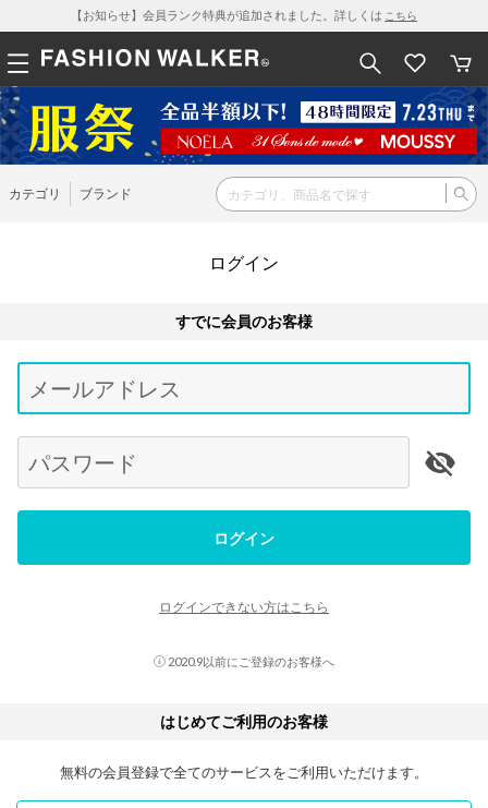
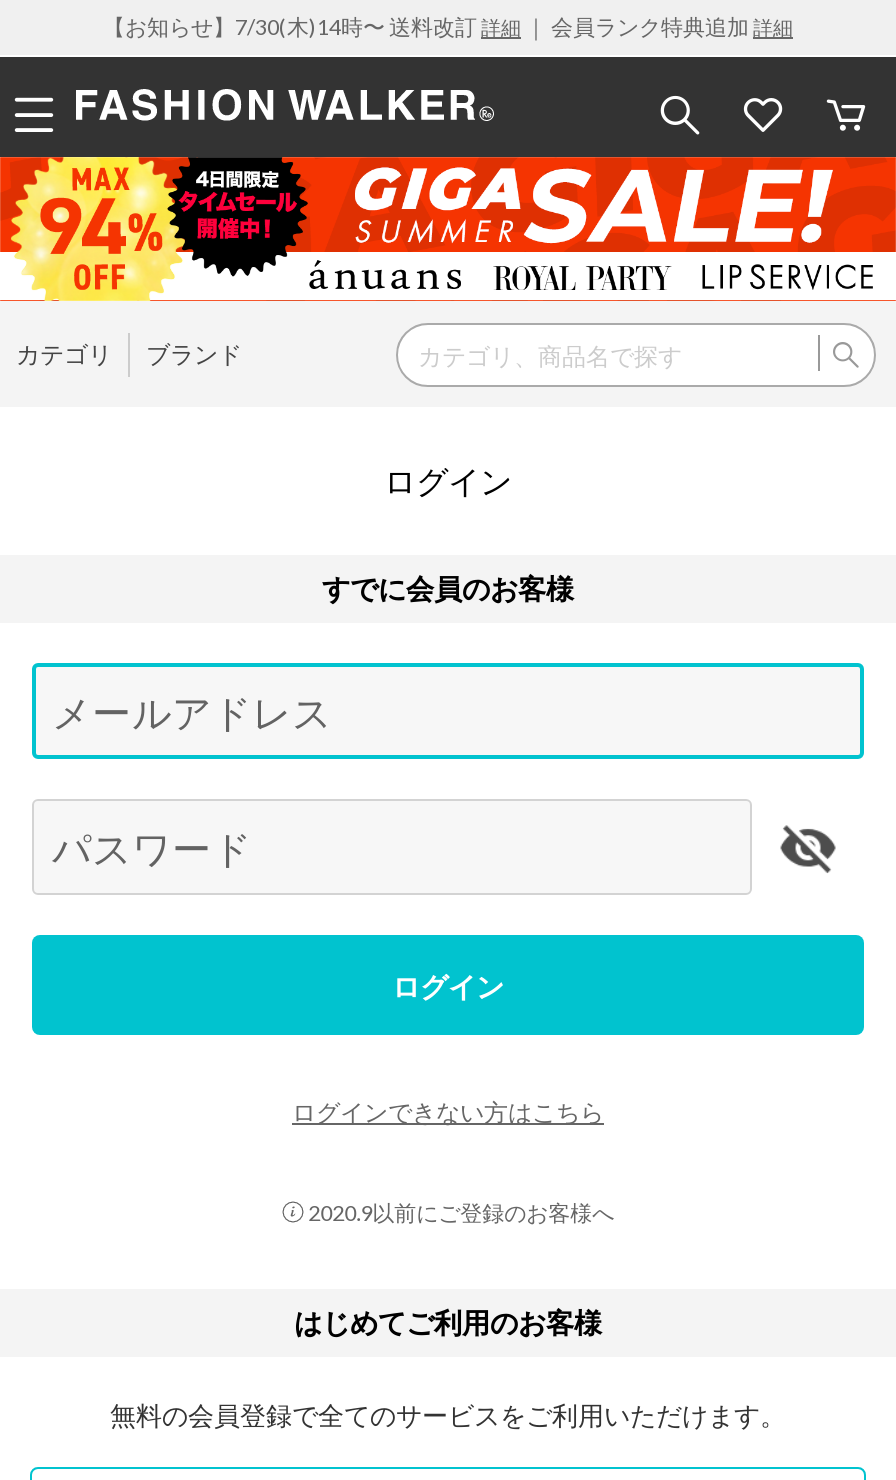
[71,8,417,22] 【お知らせ】会員ランク特典が追加されました。詳しくはこちら -> [103,13,793,39] 【お知らせ】7/30(木)14時〜 送料改訂詳細｜ 会員ランク特典追加詳細
[3,86,485,166] [image] -> [6,155,890,303] [image]

